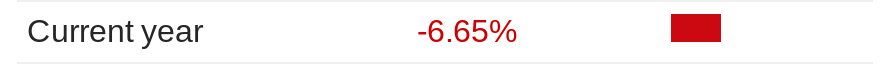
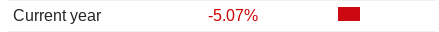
[417,14,517,48] -6.65% -> [208,7,258,24] -5.07%

